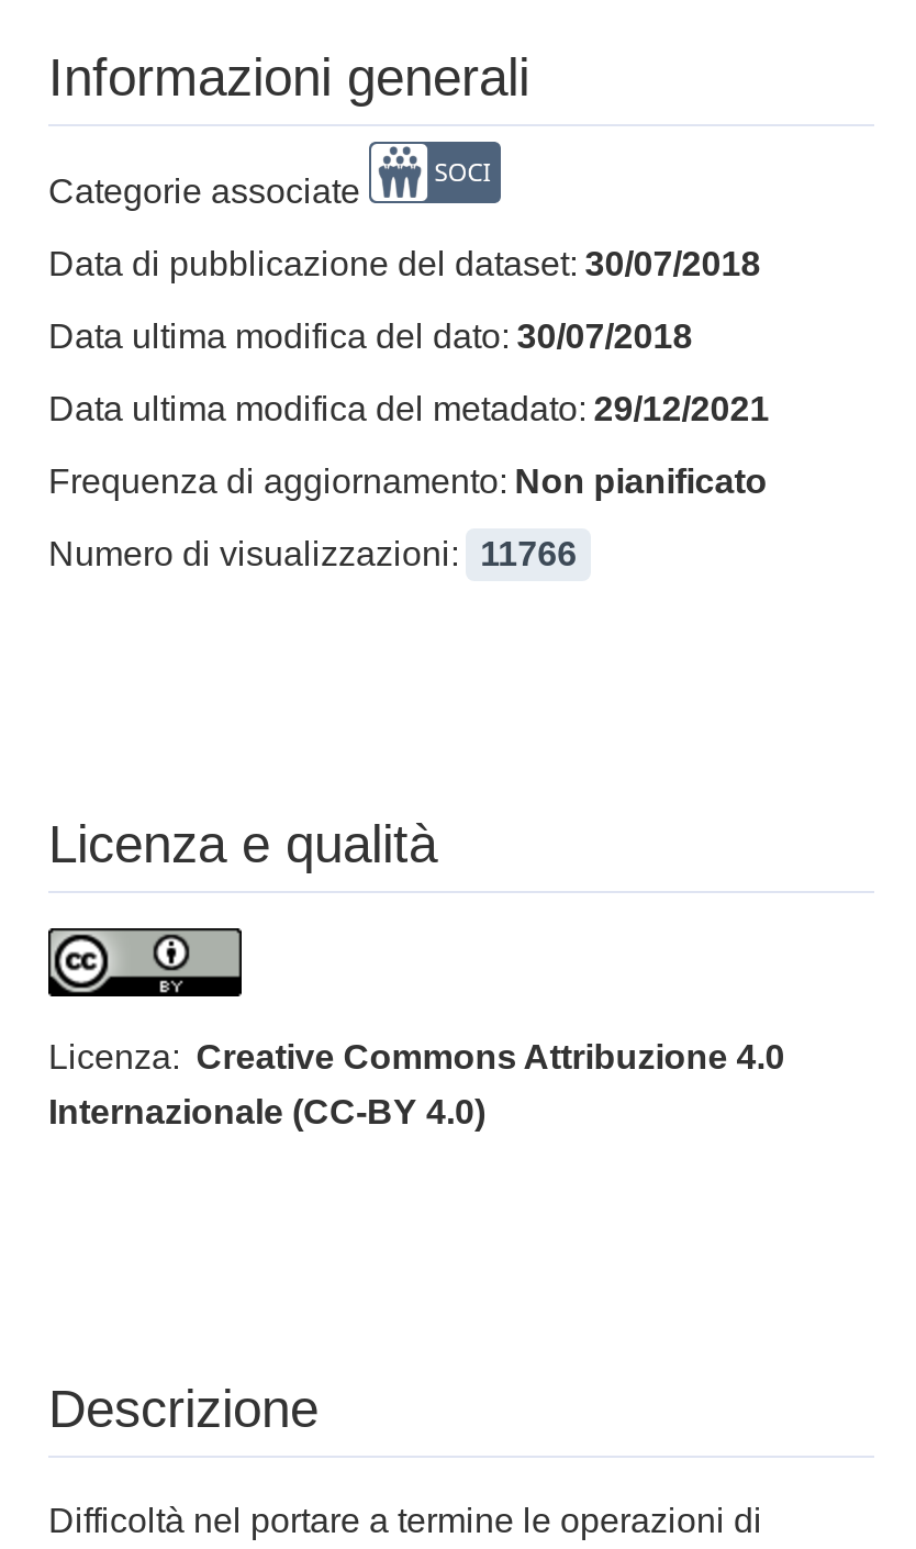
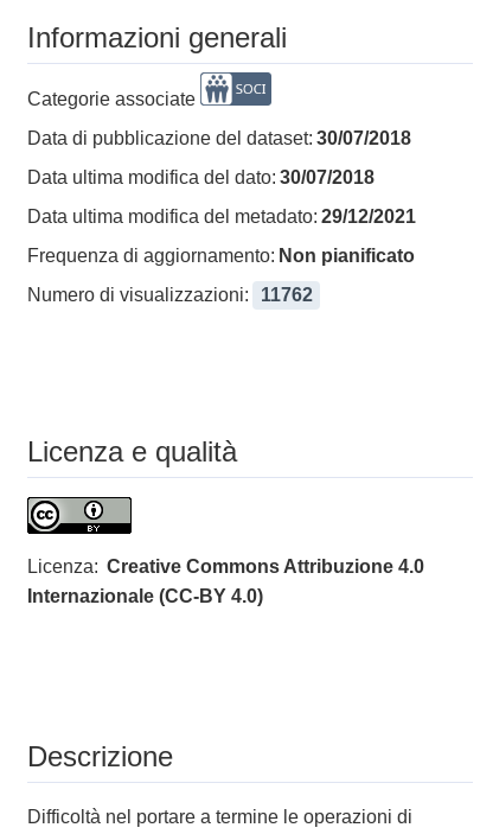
[48,535,577,572] Numero di visualizzazioni: 11766 -> [27,285,312,305] Numero di visualizzazioni: 11762

